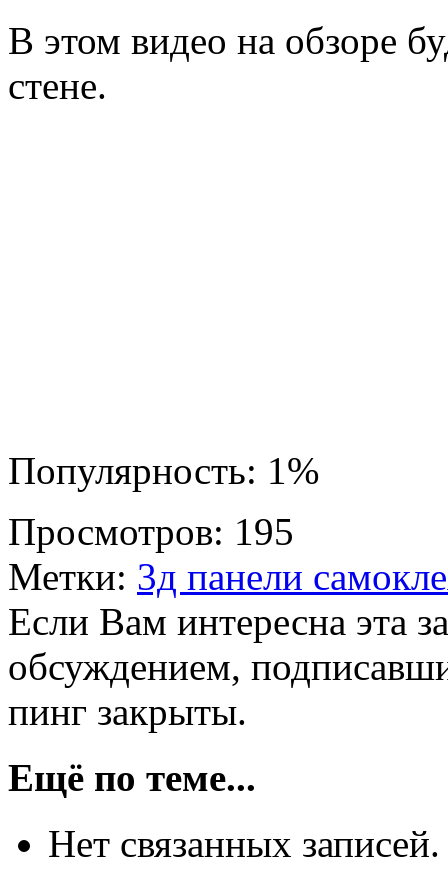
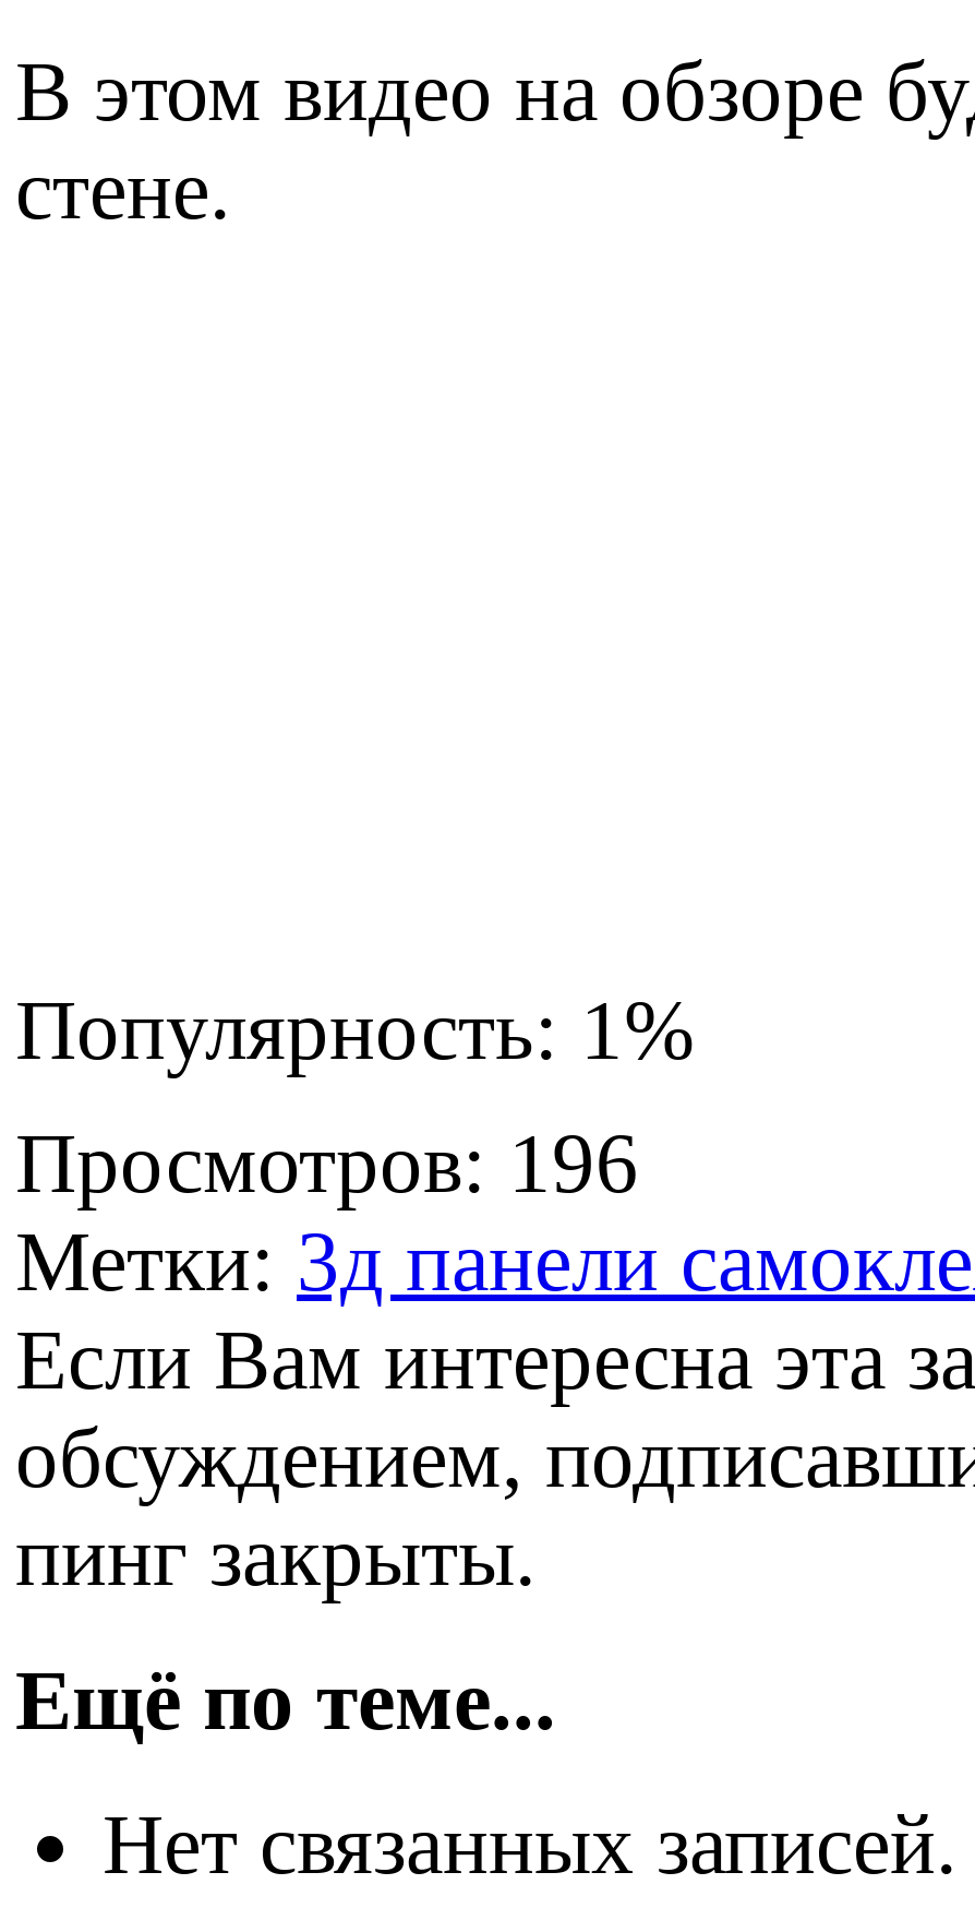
[8,510,294,553] Просмотров: 195 -> [15,1115,639,1209] Просмотров: 196

